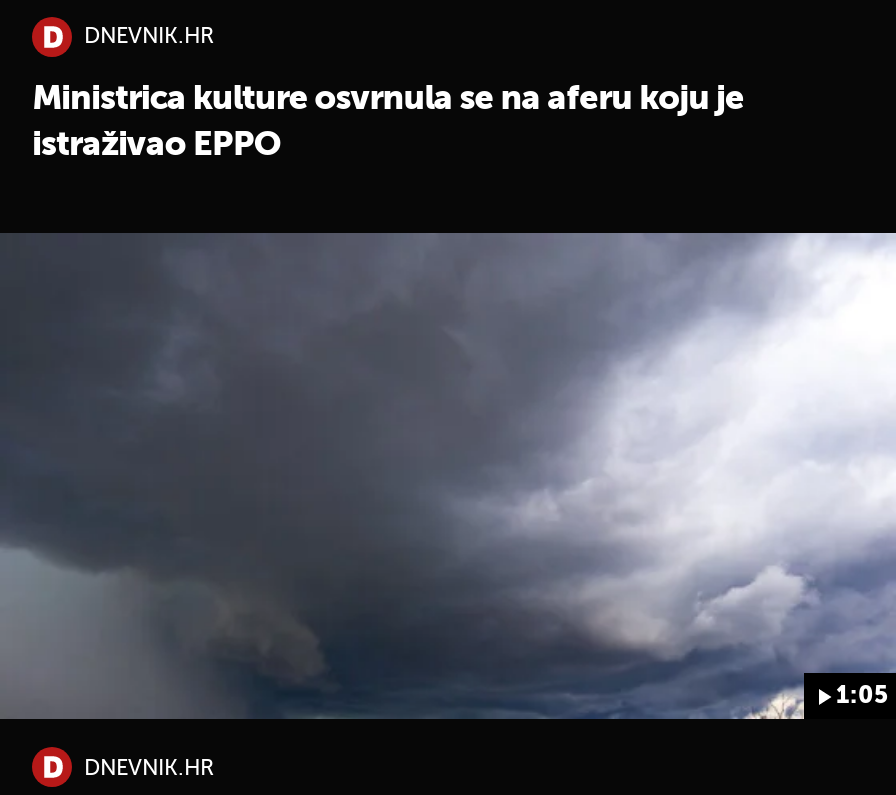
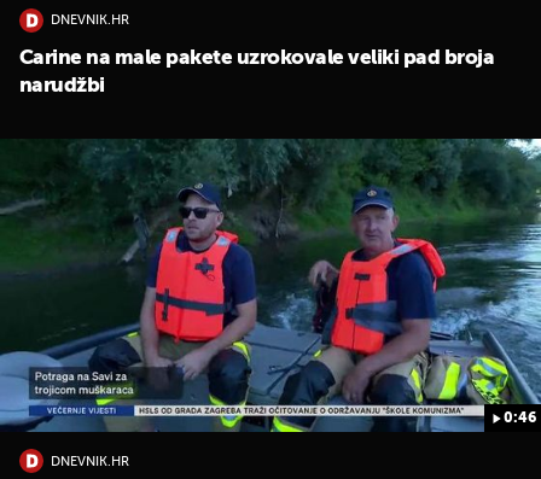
[32,83,744,163] Ministrica kulture osvrnula se na aferu koju je | istraživao EPPO -> [19,48,494,96] Carine na male pakete uzrokovale veliki pad broja | narudžbi
[6,231,890,721] [image] | 1:05 -> [4,138,537,433] [image] | 0:46

